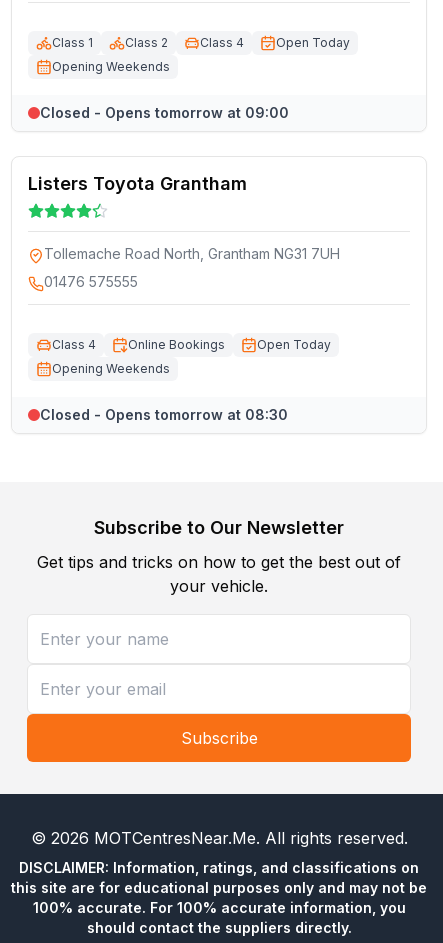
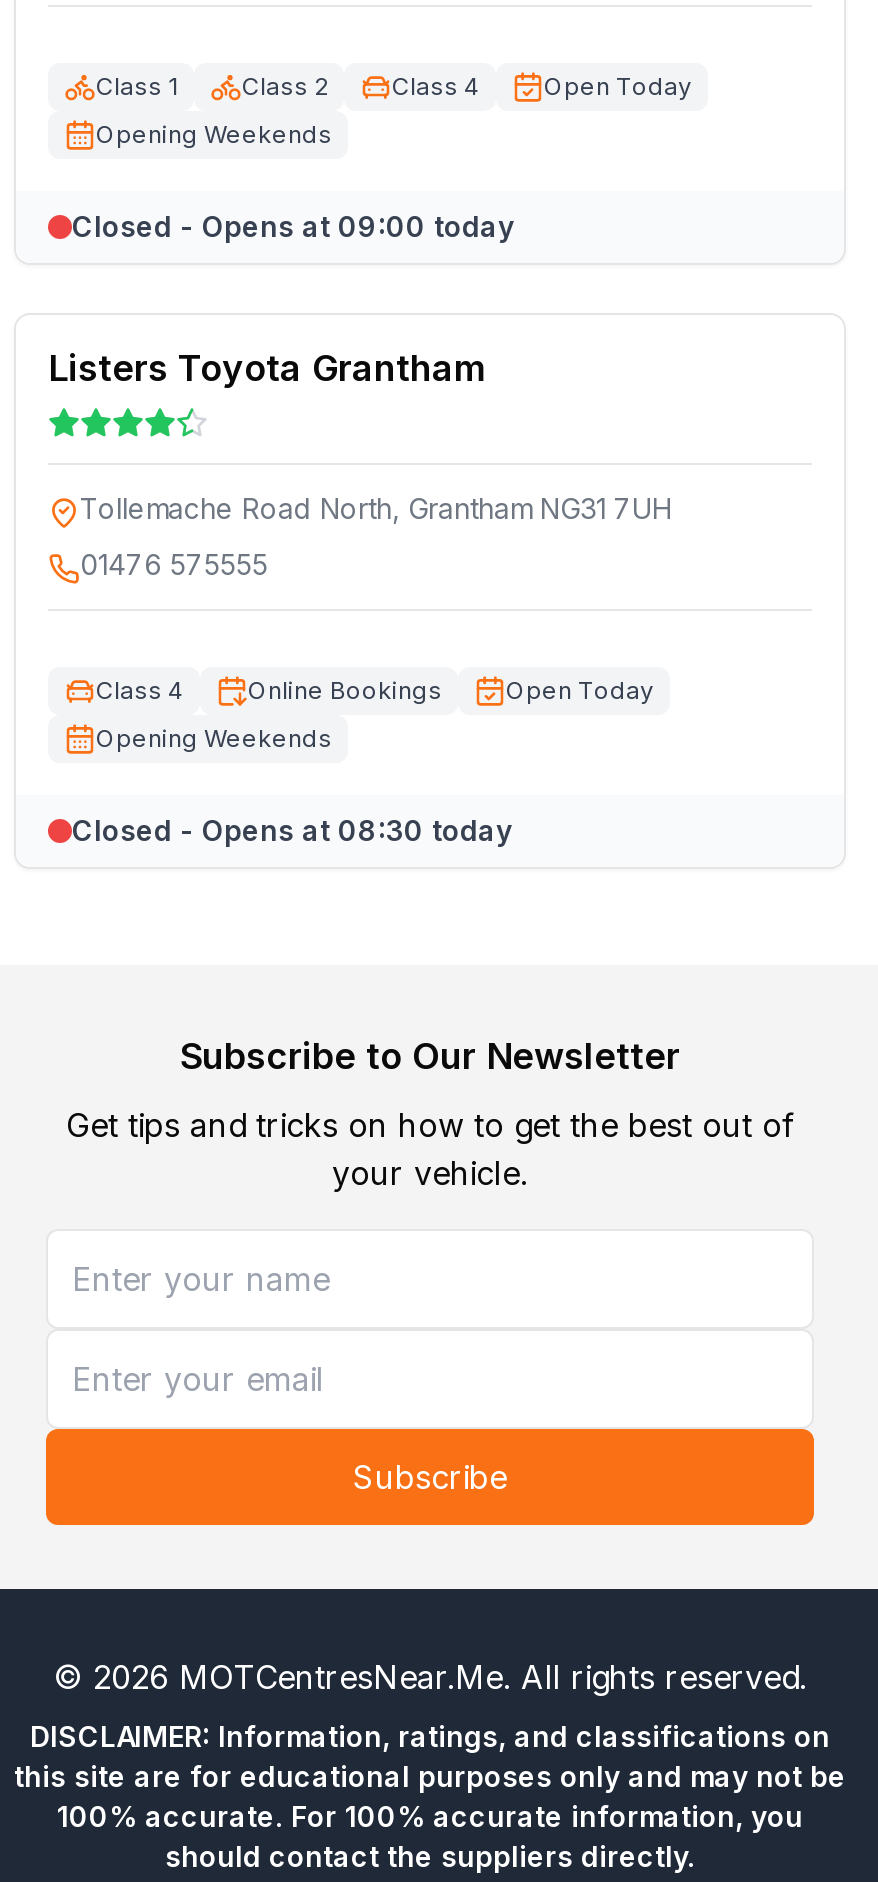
[40,104,289,121] Closed - Opens tomorrow at 09:00 -> [72,208,514,242] Closed - Opens at 09:00 today
[40,406,288,423] Closed - Opens tomorrow at 08:30 -> [72,812,512,846] Closed - Opens at 08:30 today

